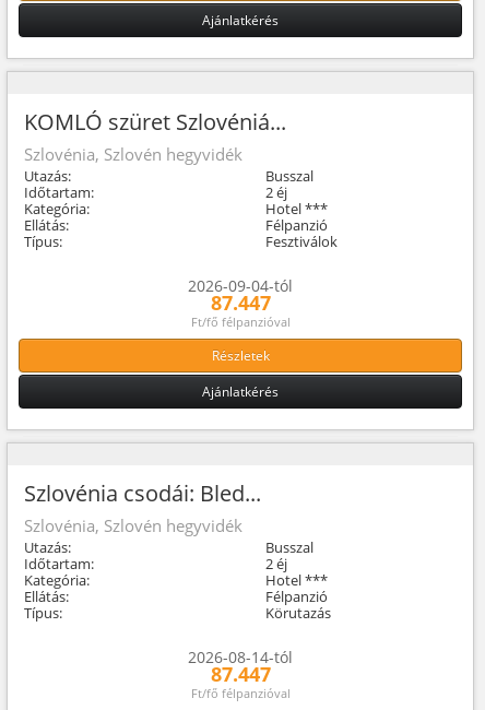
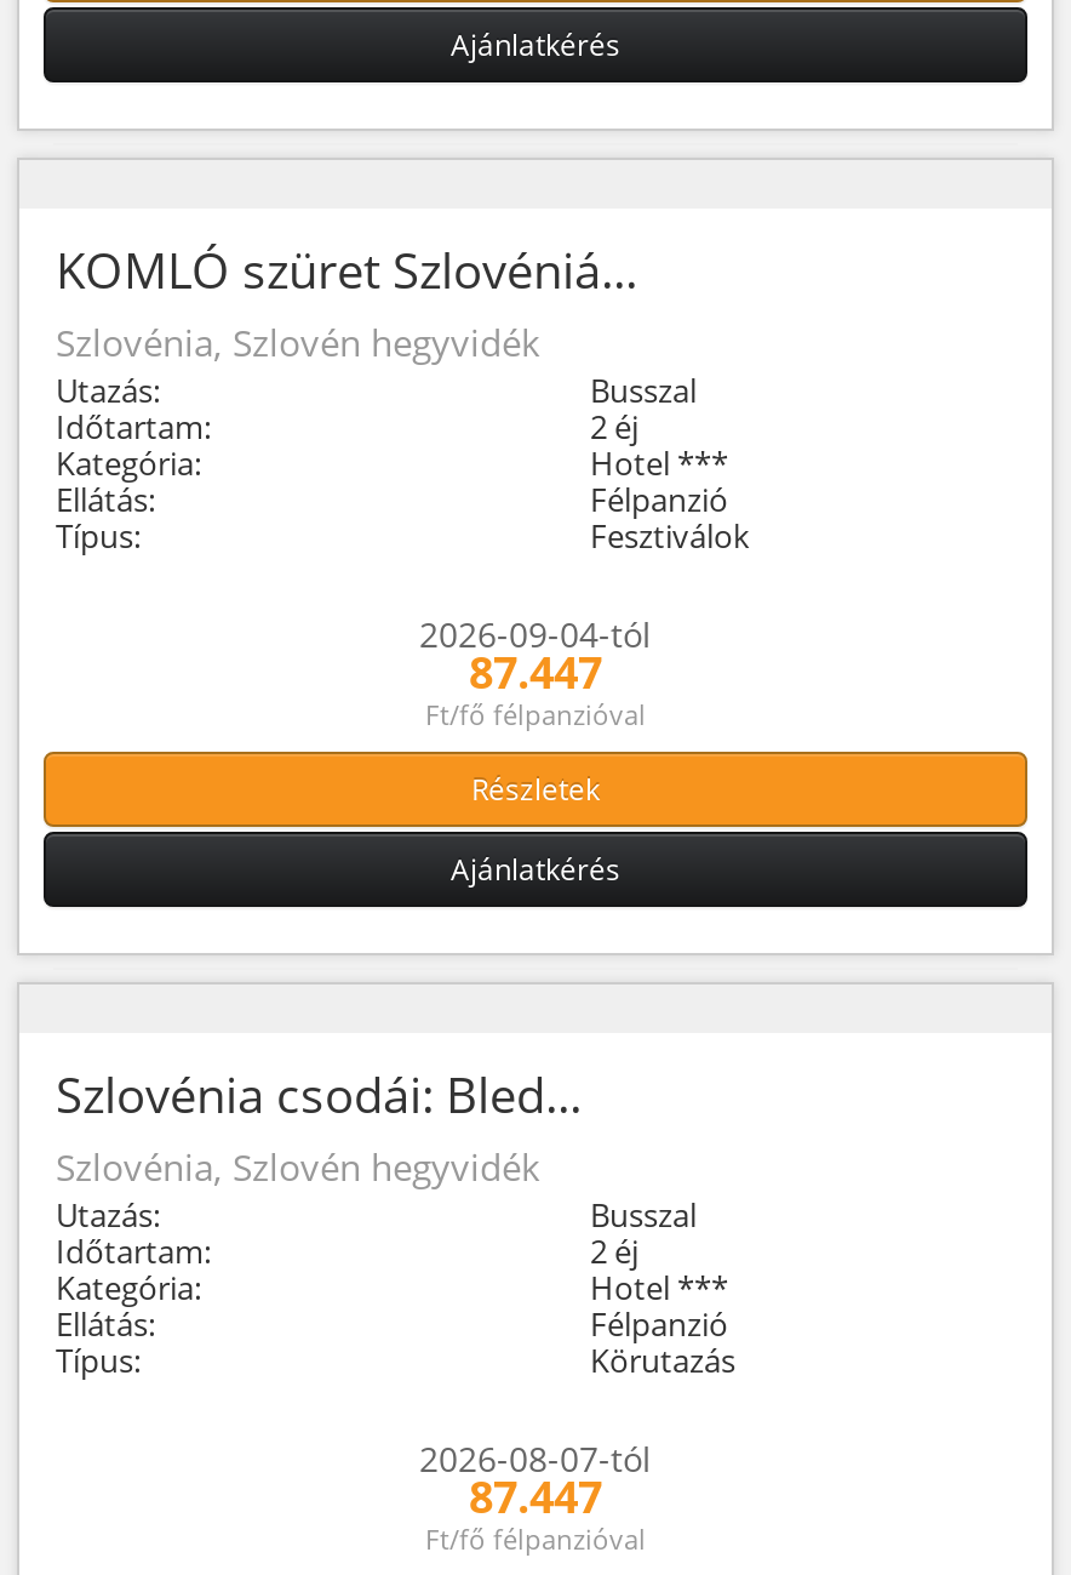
[188,646,293,667] 2026-08-14-tól -> [419,1434,652,1480] 2026-08-07-tól

